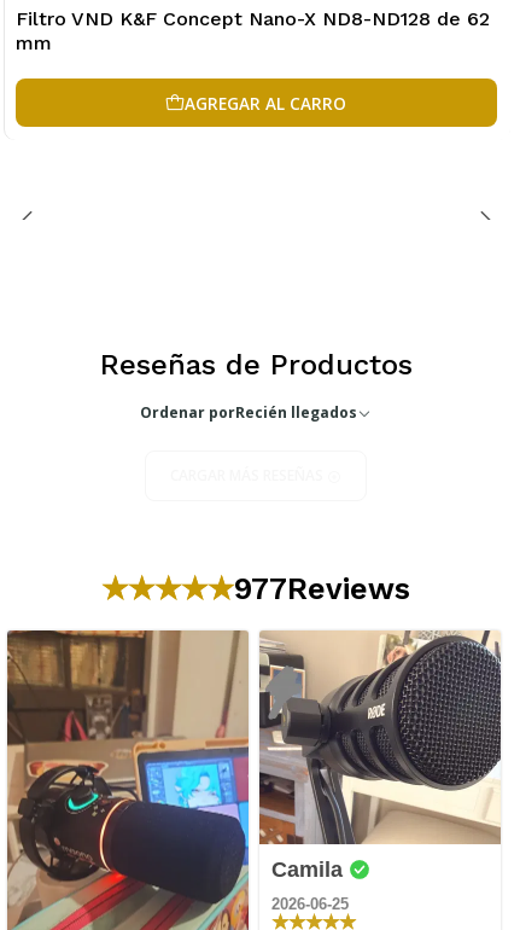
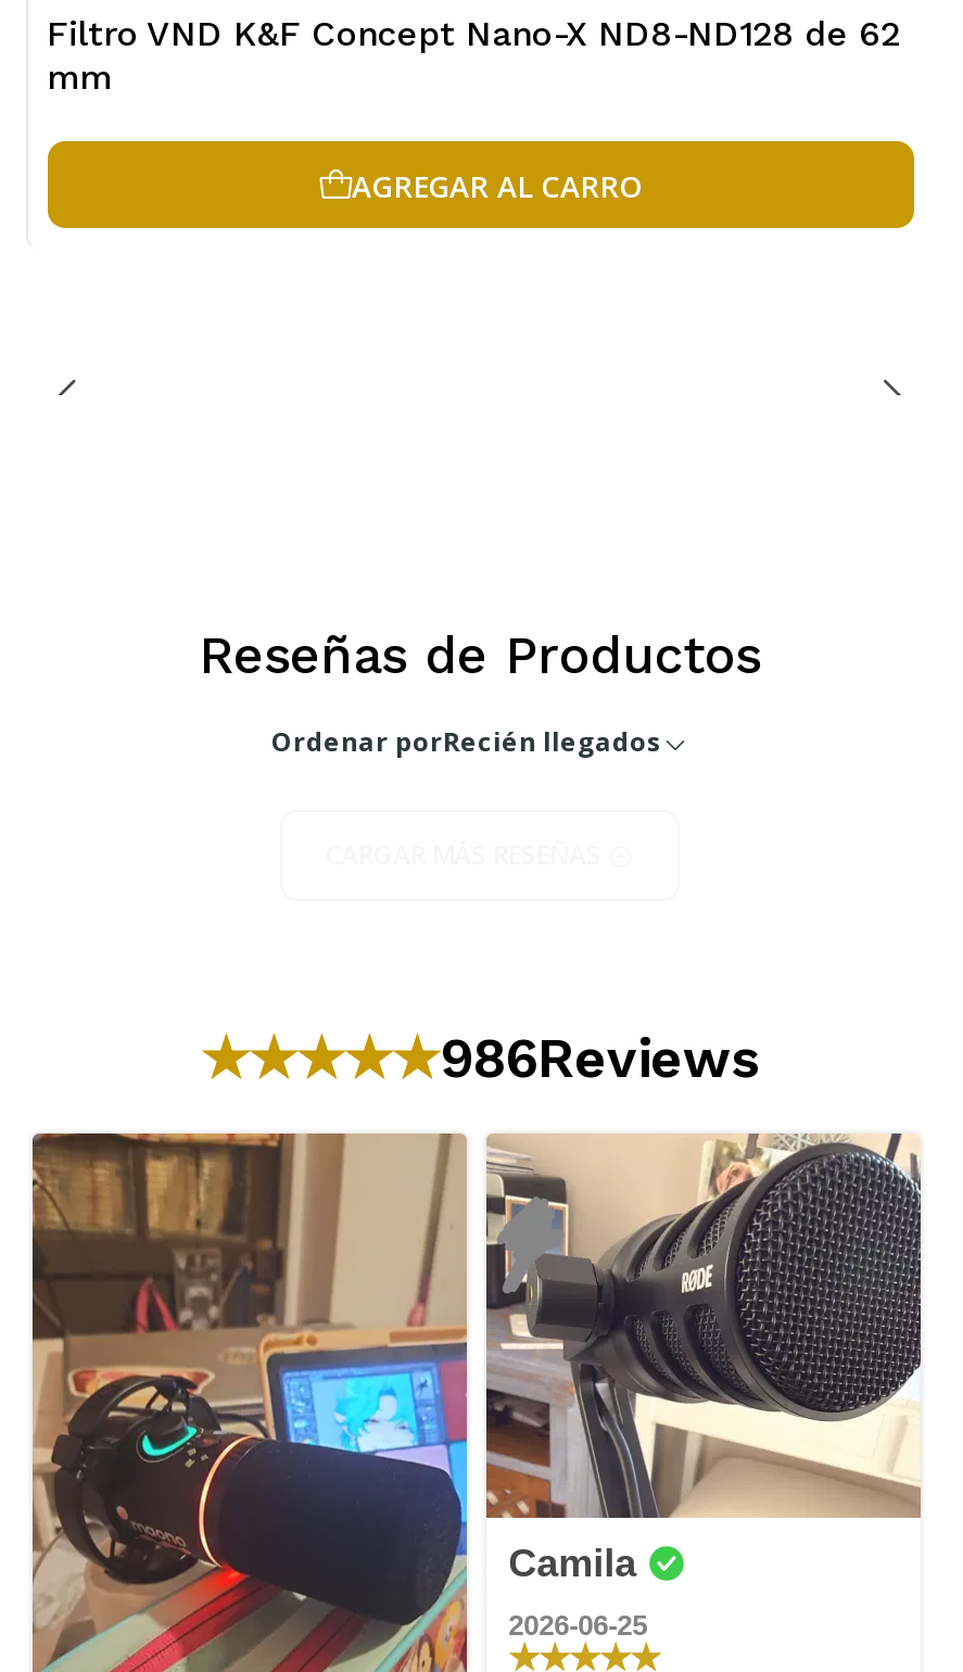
[234,571,410,606] 977Reviews -> [440,1026,759,1089] 986Reviews

